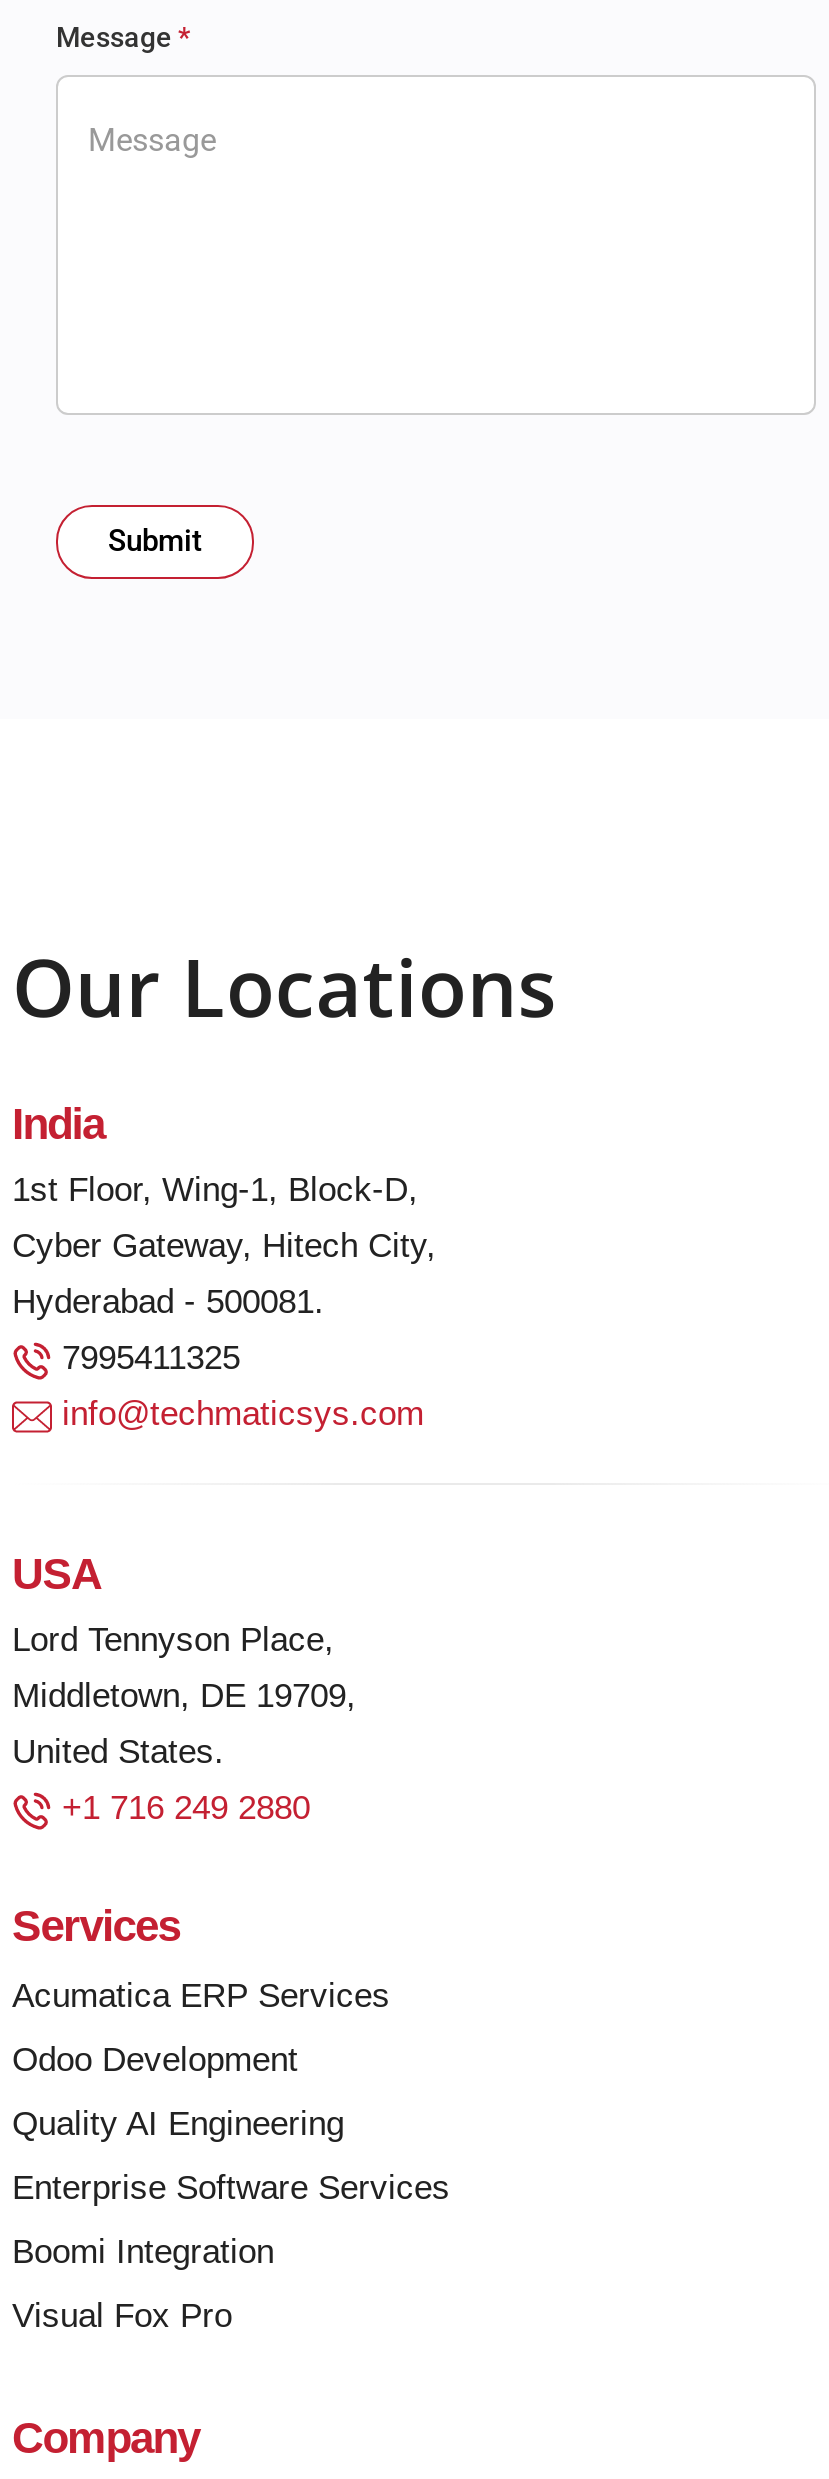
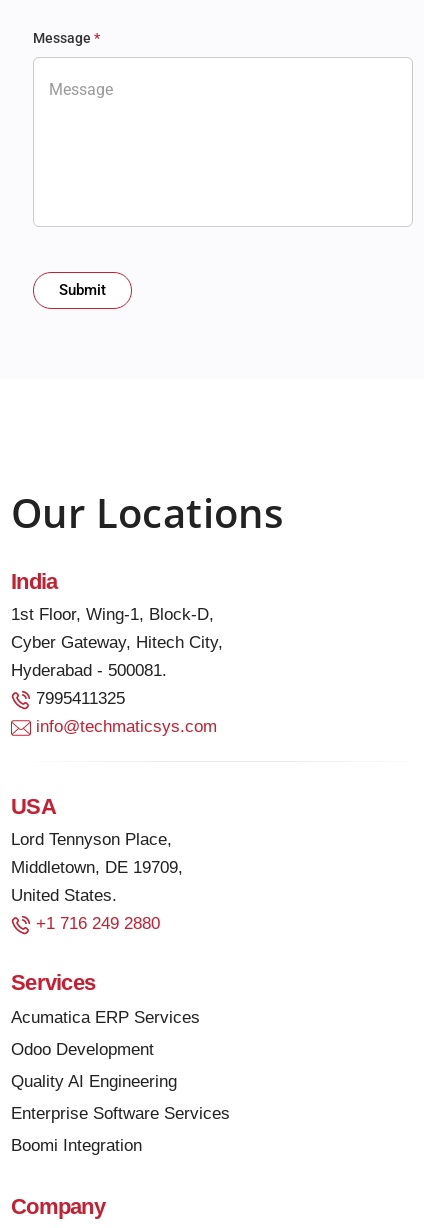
[12,2297,232,2335] Visual Fox Pro -> none

